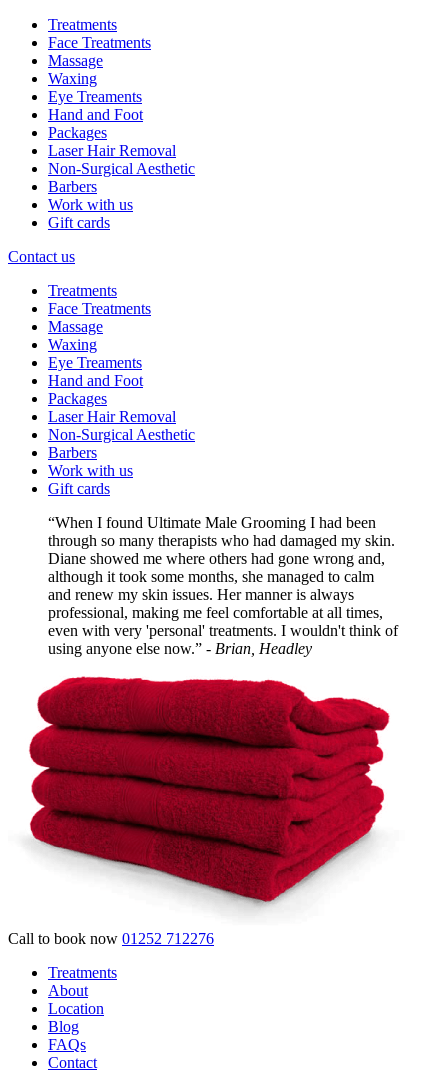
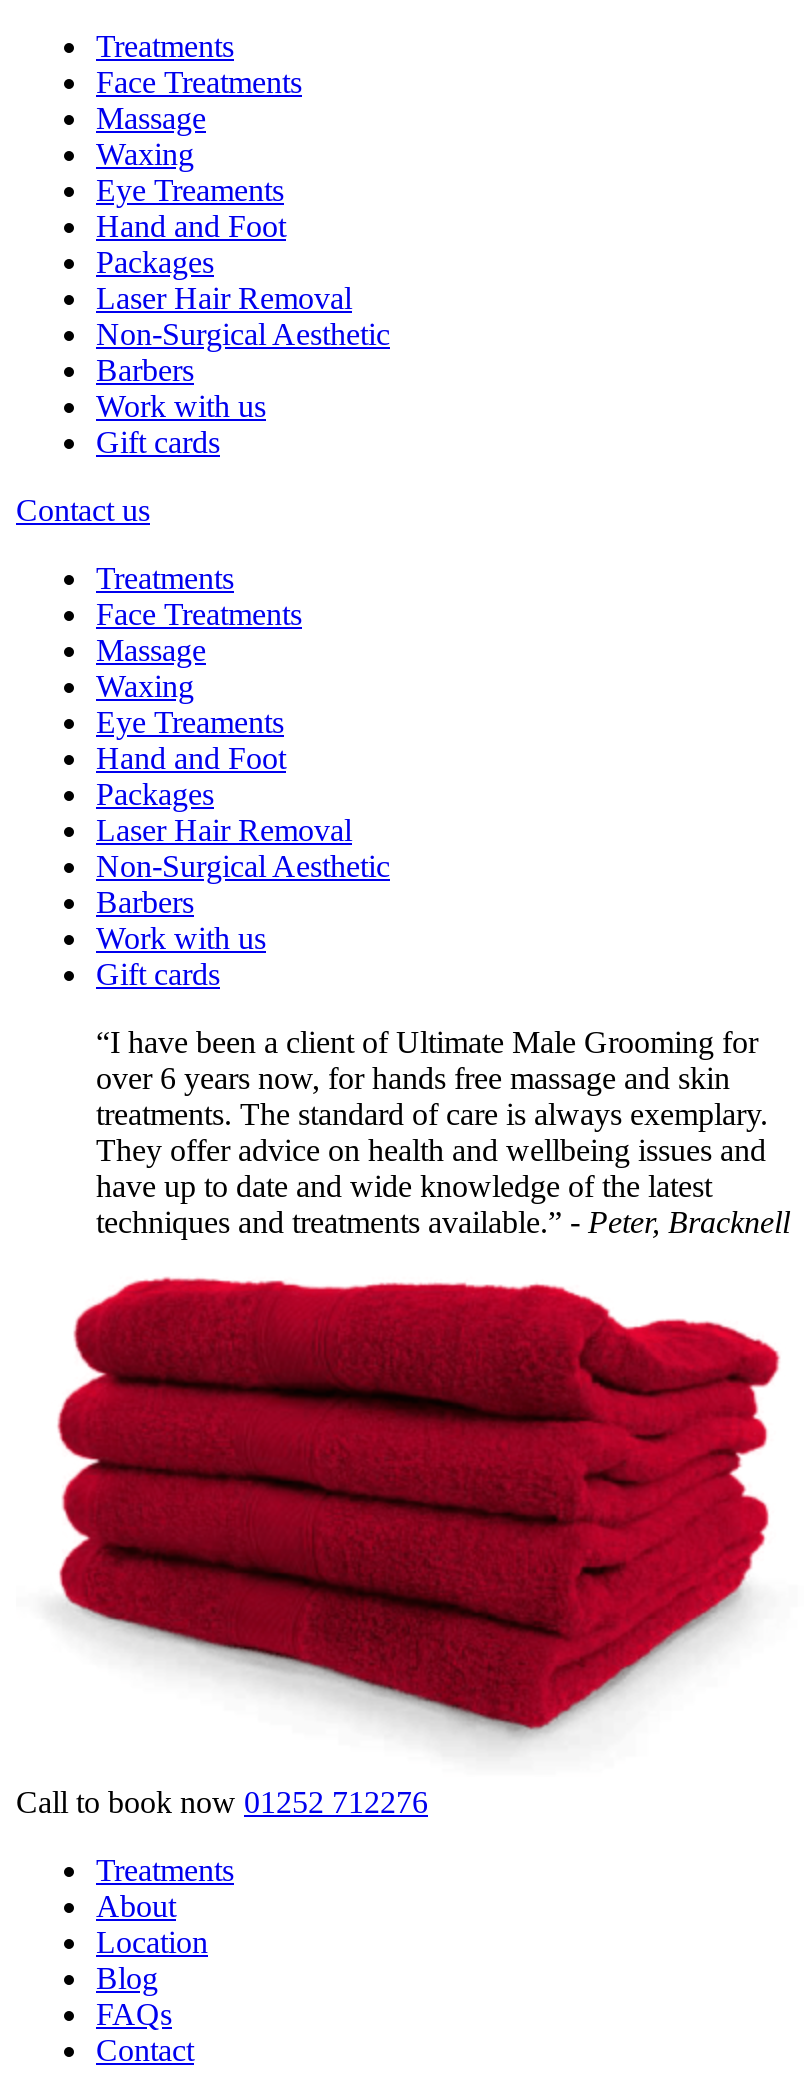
[48,514,398,657] When I found Ultimate Male Grooming I had been | through so many therapists who had damaged my skin. | Diane showed me where others had gone wrong and, | although it took some months, she managed to calm | and renew my skin issues. Her manner is always | professional, making me feel comfortable at all times, | even with very 'personal' treatments. I wouldn't think of | using anyone else now. | - Brian, Headley -> [96,1025,790,1239] I have been a client of Ultimate Male Grooming for | over 6 years now, for hands free massage and skin | treatments. The standard of care is always exemplary. | They offer advice on health and wellbeing issues and | have up to date and wide knowledge of the latest | techniques and treatments available. | - Peter, Bracknell

